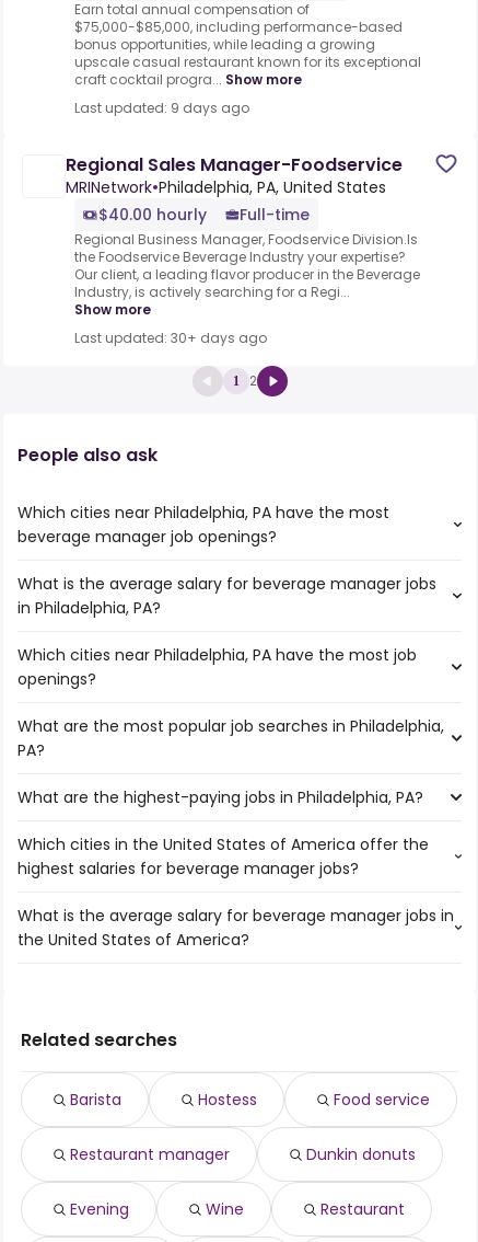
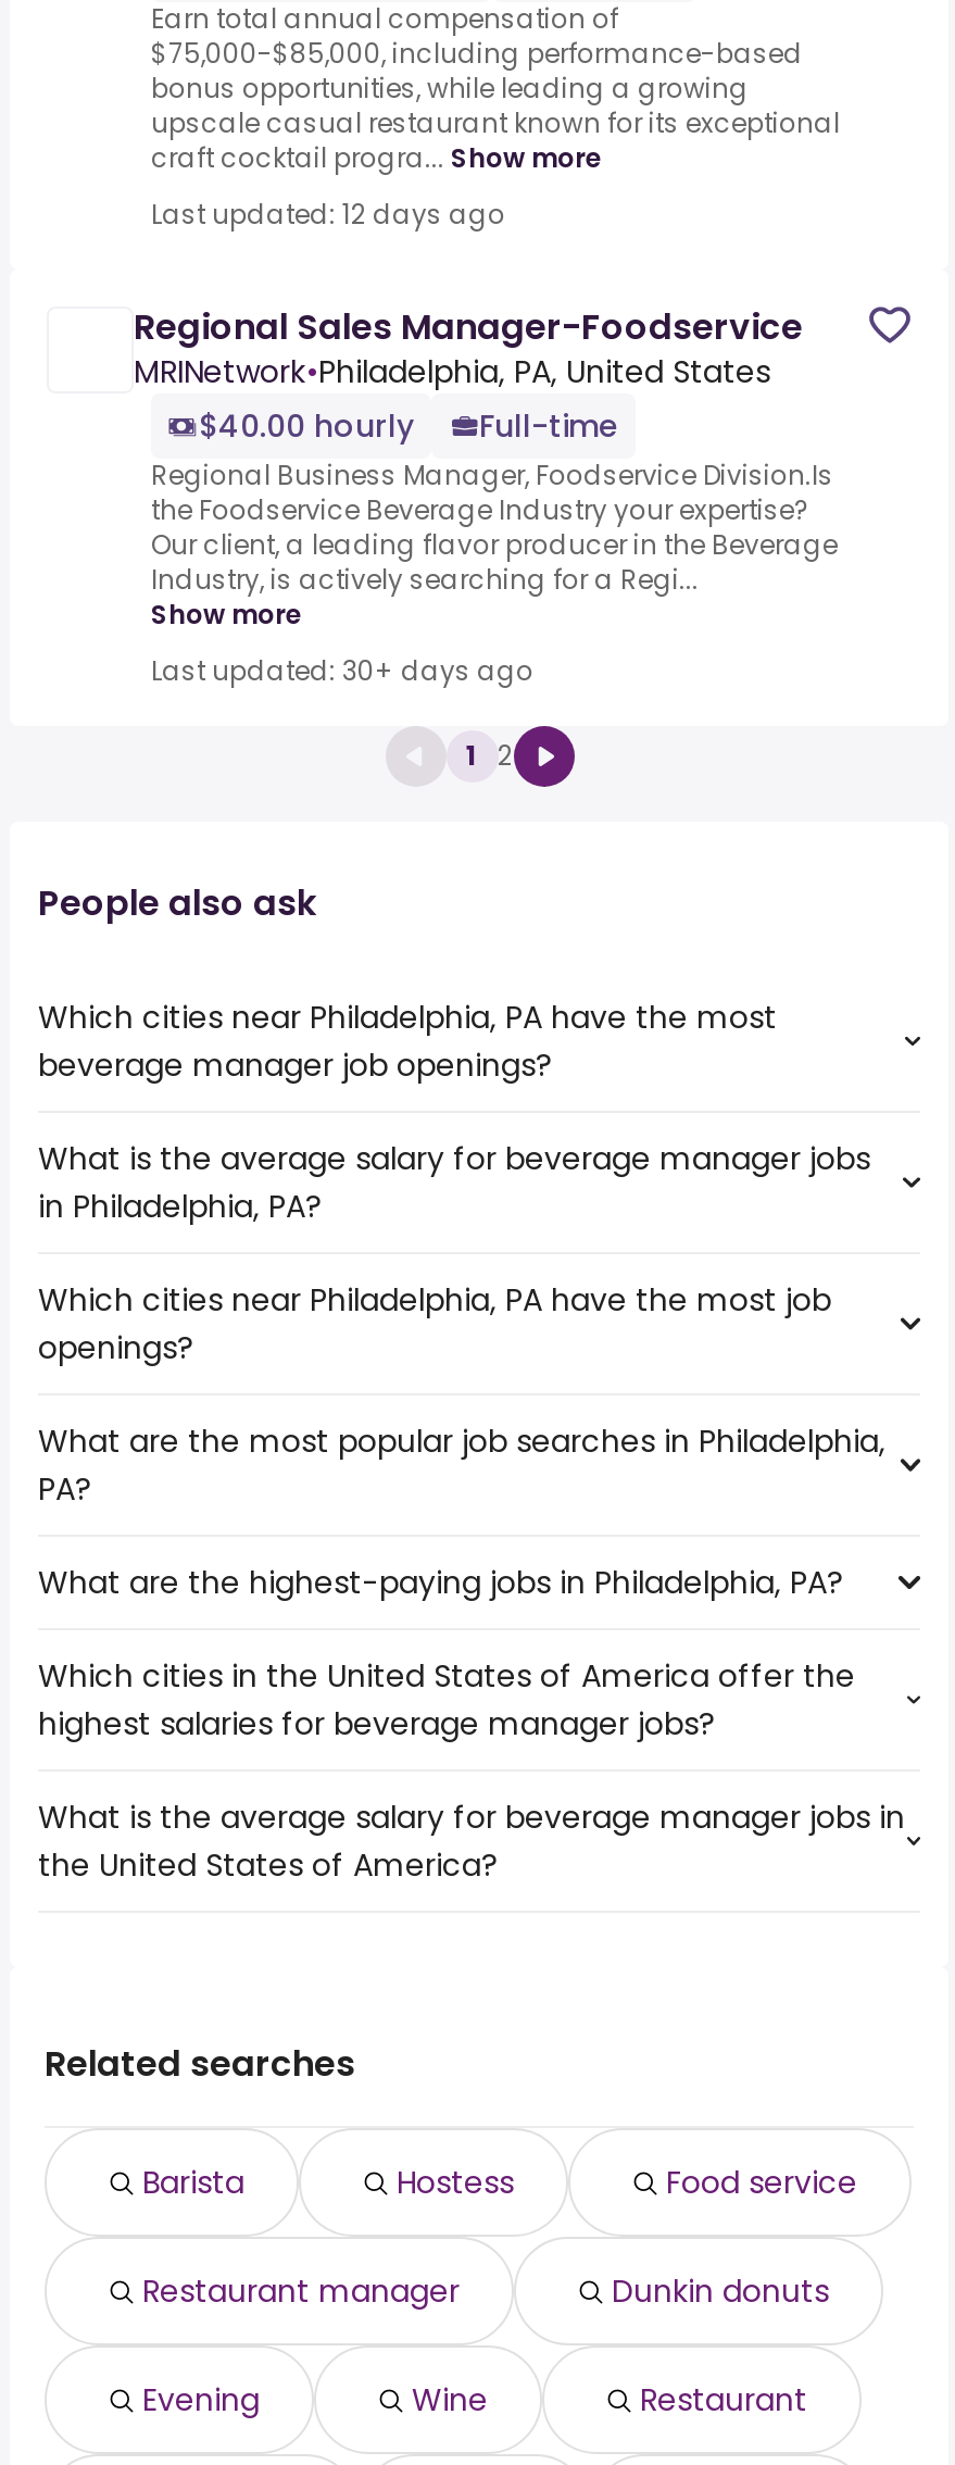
[74,99,249,117] Last updated: 9 days ago -> [151,196,505,233] Last updated: 12 days ago

